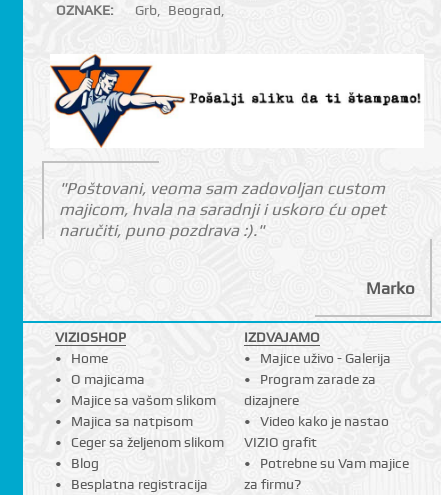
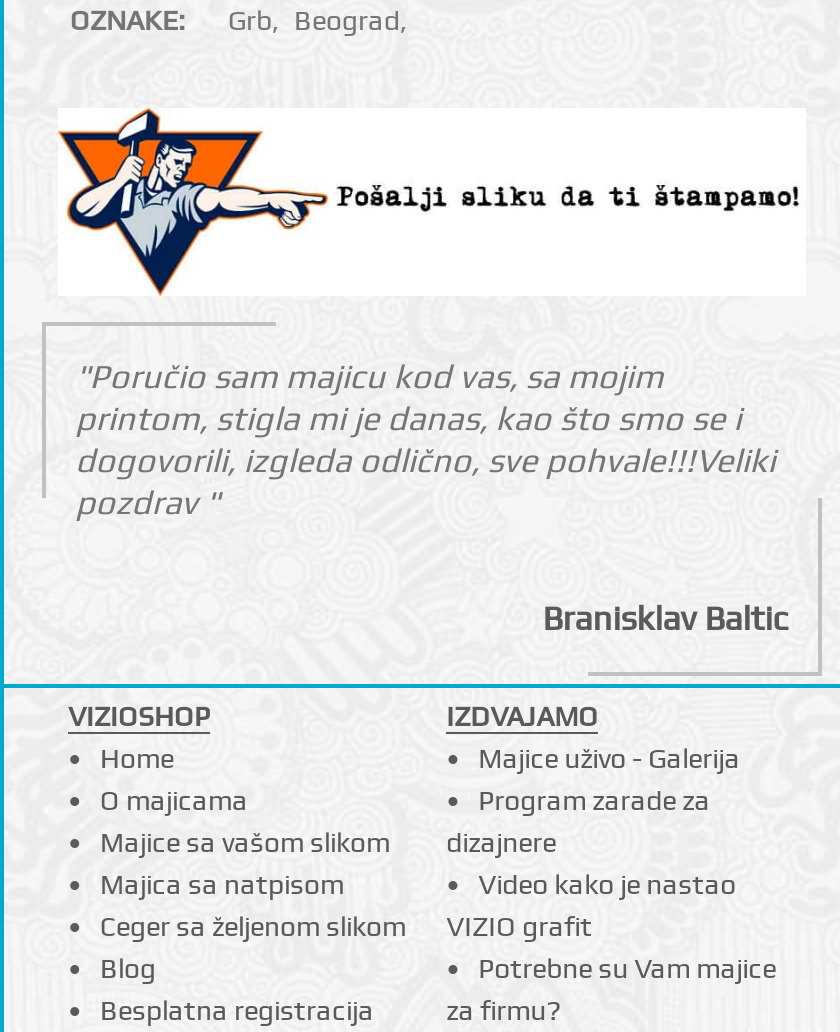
[59,178,386,240] "Poštovani, veoma sam zadovoljan custom | majicom, hvala na saradnji i uskoro ću opet | naručiti, puno pozdrava :)." -> [75,356,775,522] "Poručio sam majicu kod vas, sa mojim | printom, stigla mi je danas, kao što smo se i | dogovorili, izgleda odlično, sve pohvale!!!Veliki | pozdrav "
[366,279,415,299] Marko -> [543,600,789,640] Branisklav Baltic

